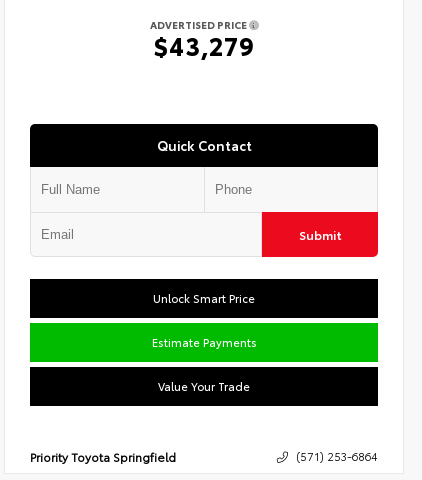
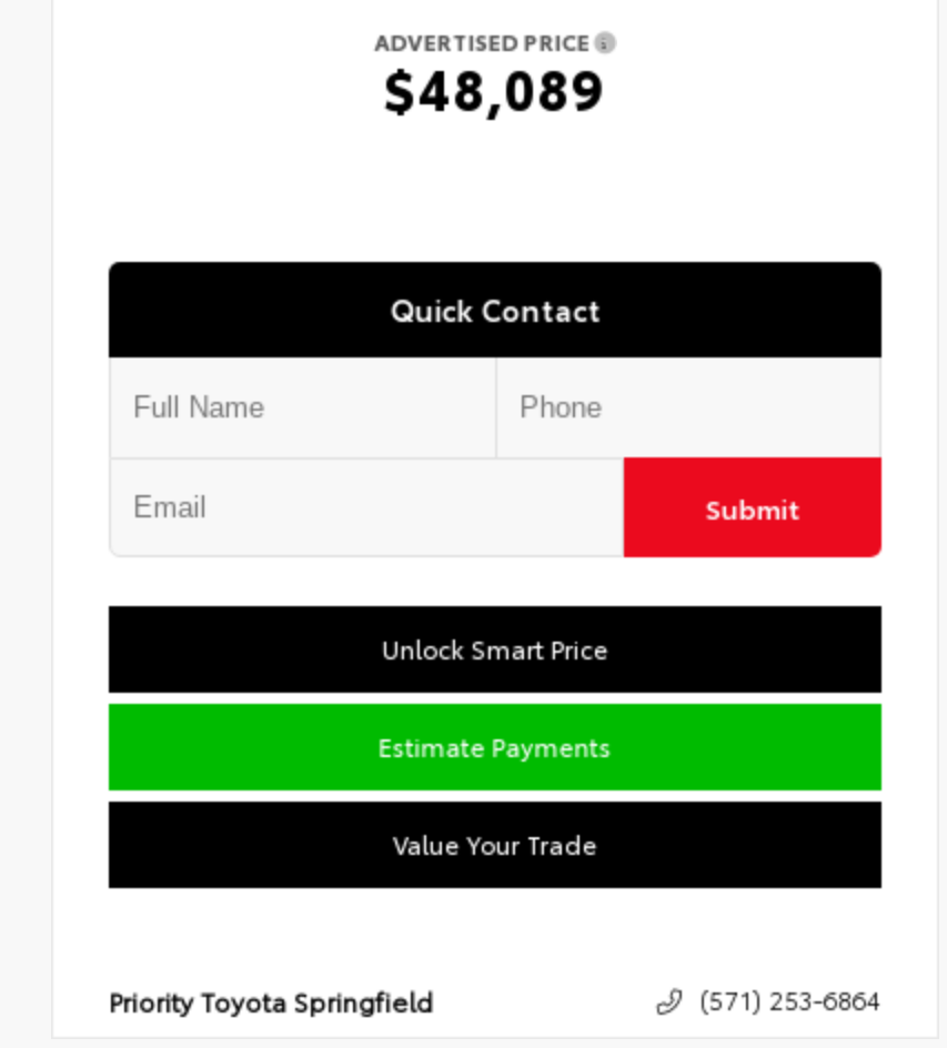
[153,28,254,62] $43,279 -> [384,49,606,124] $48,089

